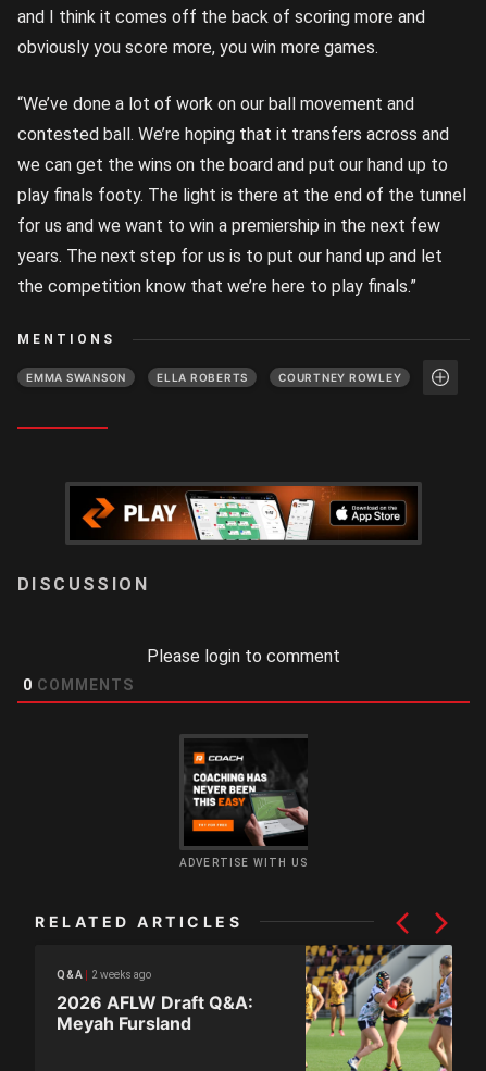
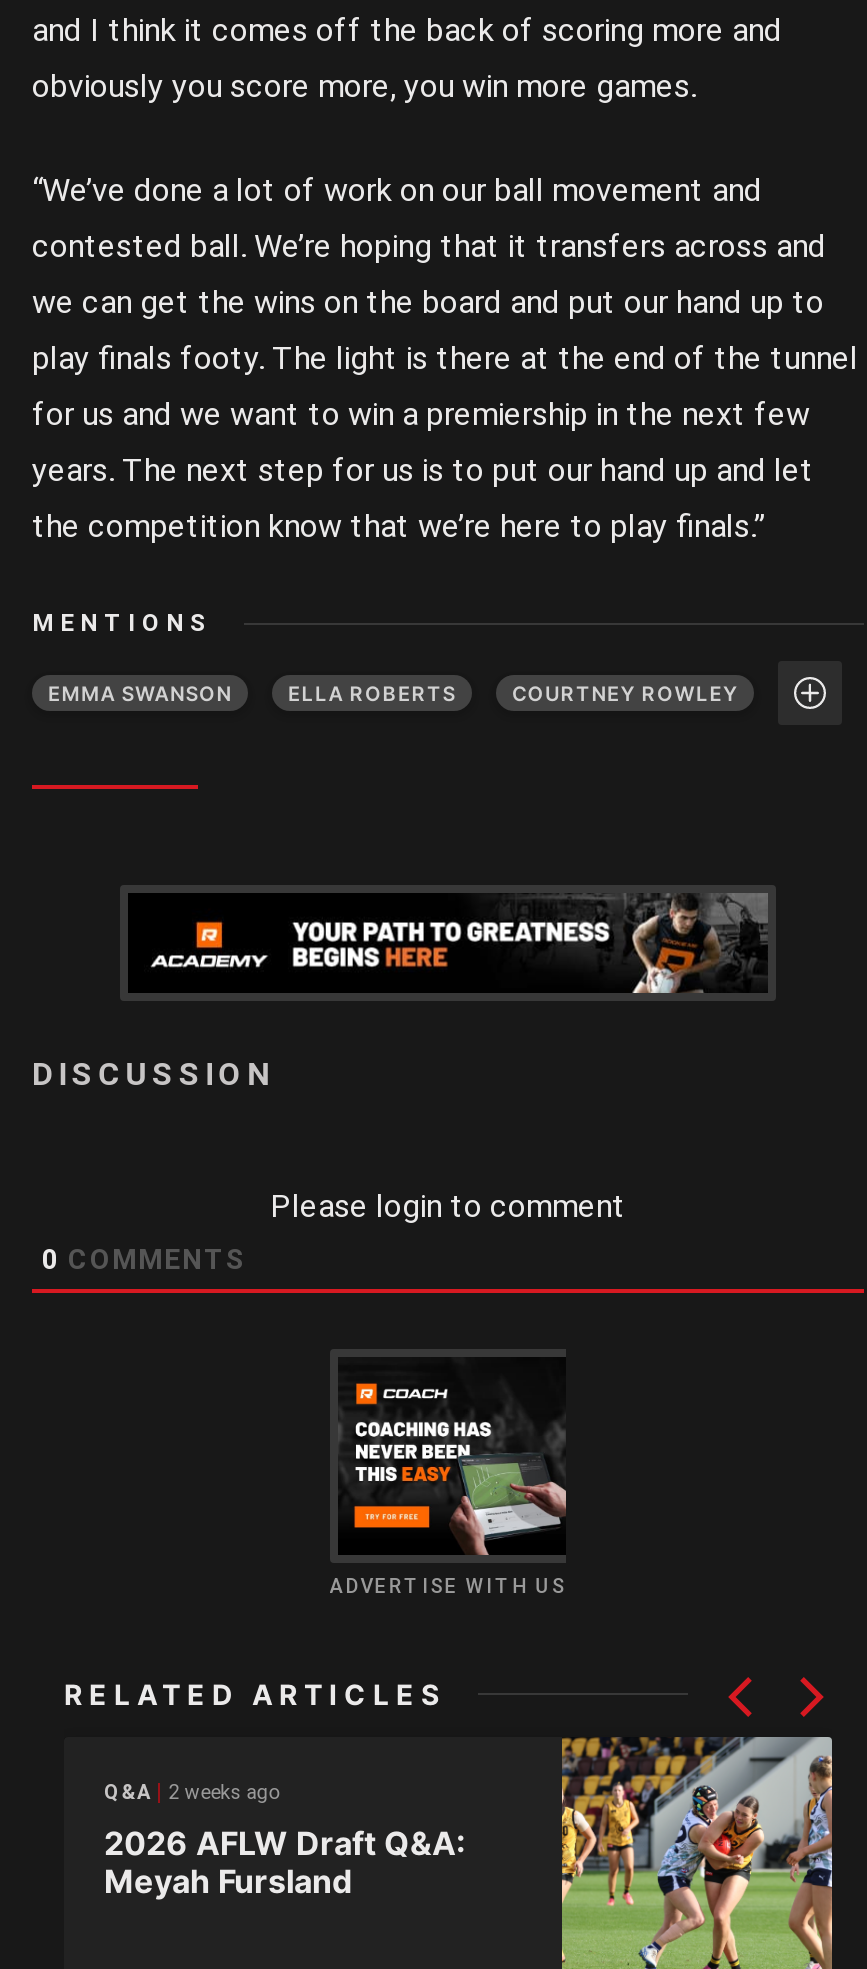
[82,485,418,541] [image] -> [150,893,768,995] [image]

